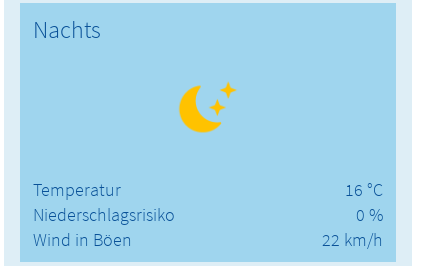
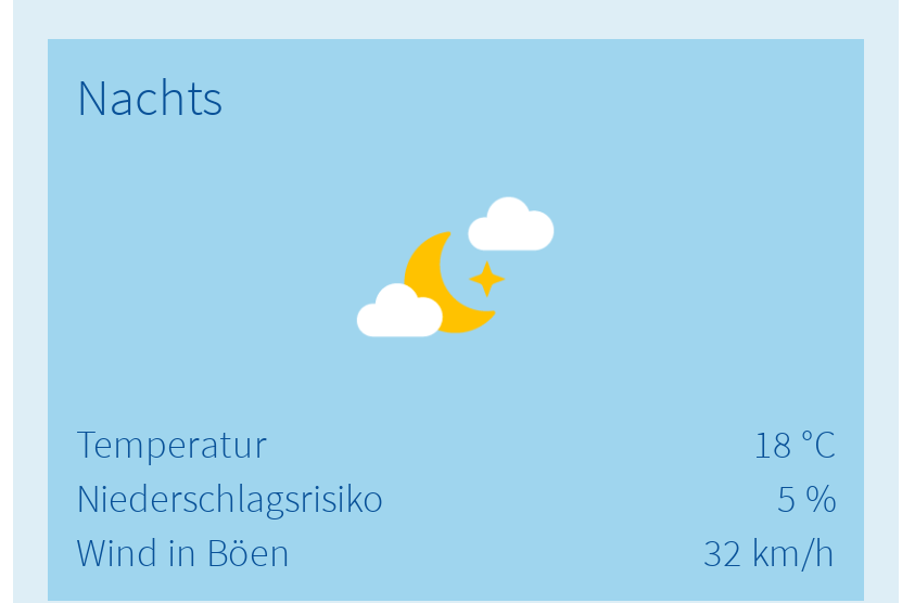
[163,76,253,140] [image] -> [354,195,556,338] [image]
[345,178,383,201] 16 °C -> [753,419,836,469] 18 °C
[356,203,383,226] 0 % -> [777,473,836,523] 5 %
[322,228,383,251] 22 km/h -> [703,528,836,577] 32 km/h

